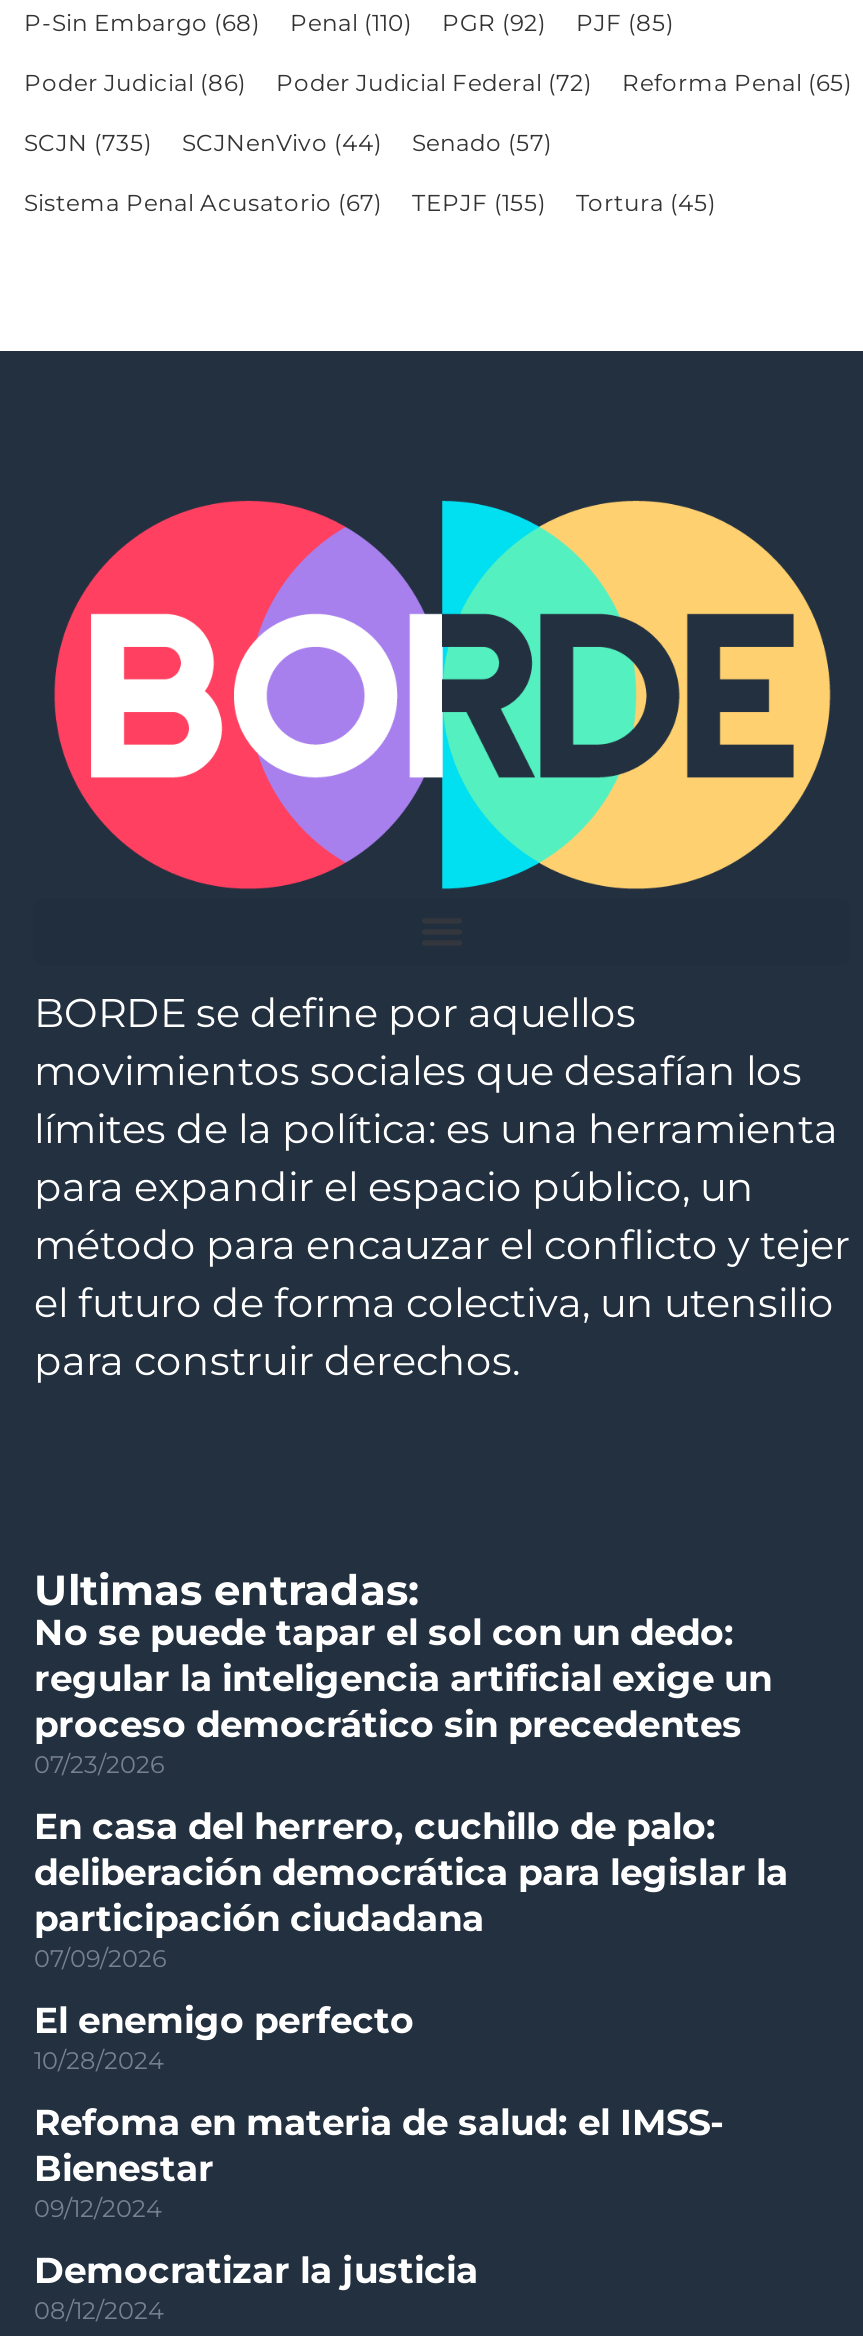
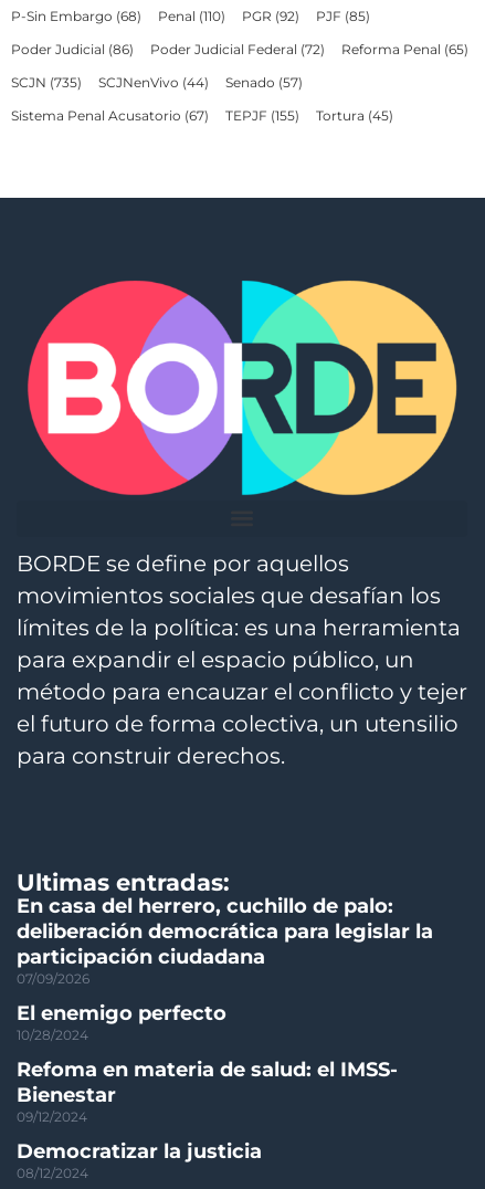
[34,1611,772,1779] No se puede tapar el sol con un dedo: | regular la inteligencia artificial exige un | proceso democrático sin precedentes | 07/23/2026 -> none

